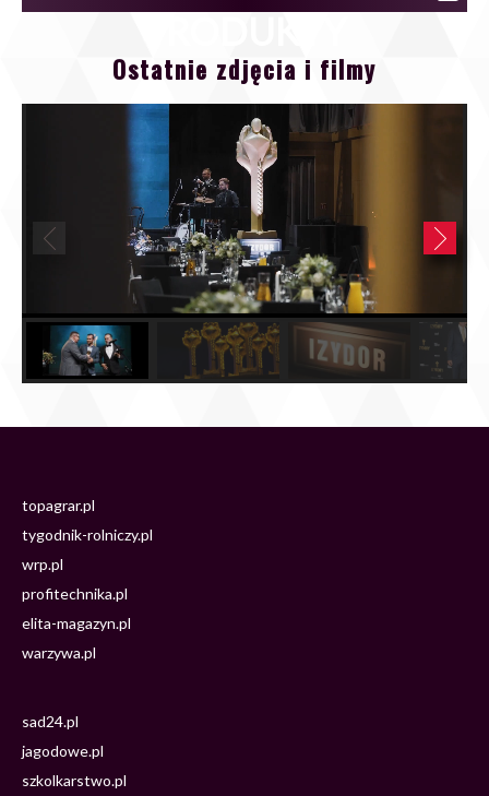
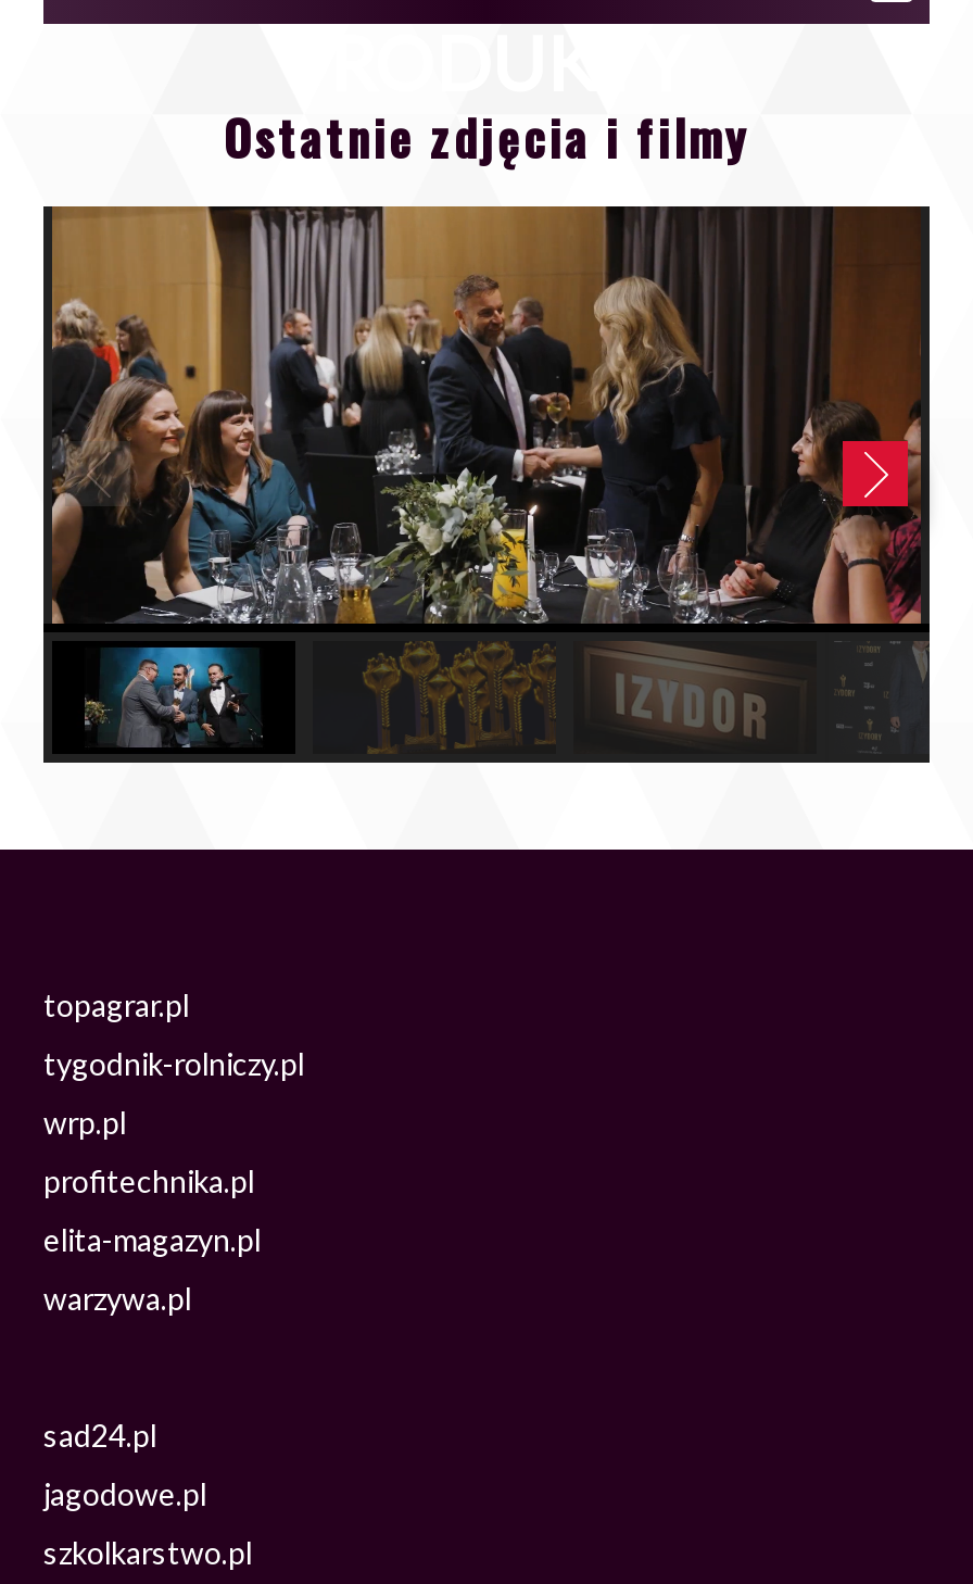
[26,103,463,314] [image] -> [50,204,923,626] [image]

